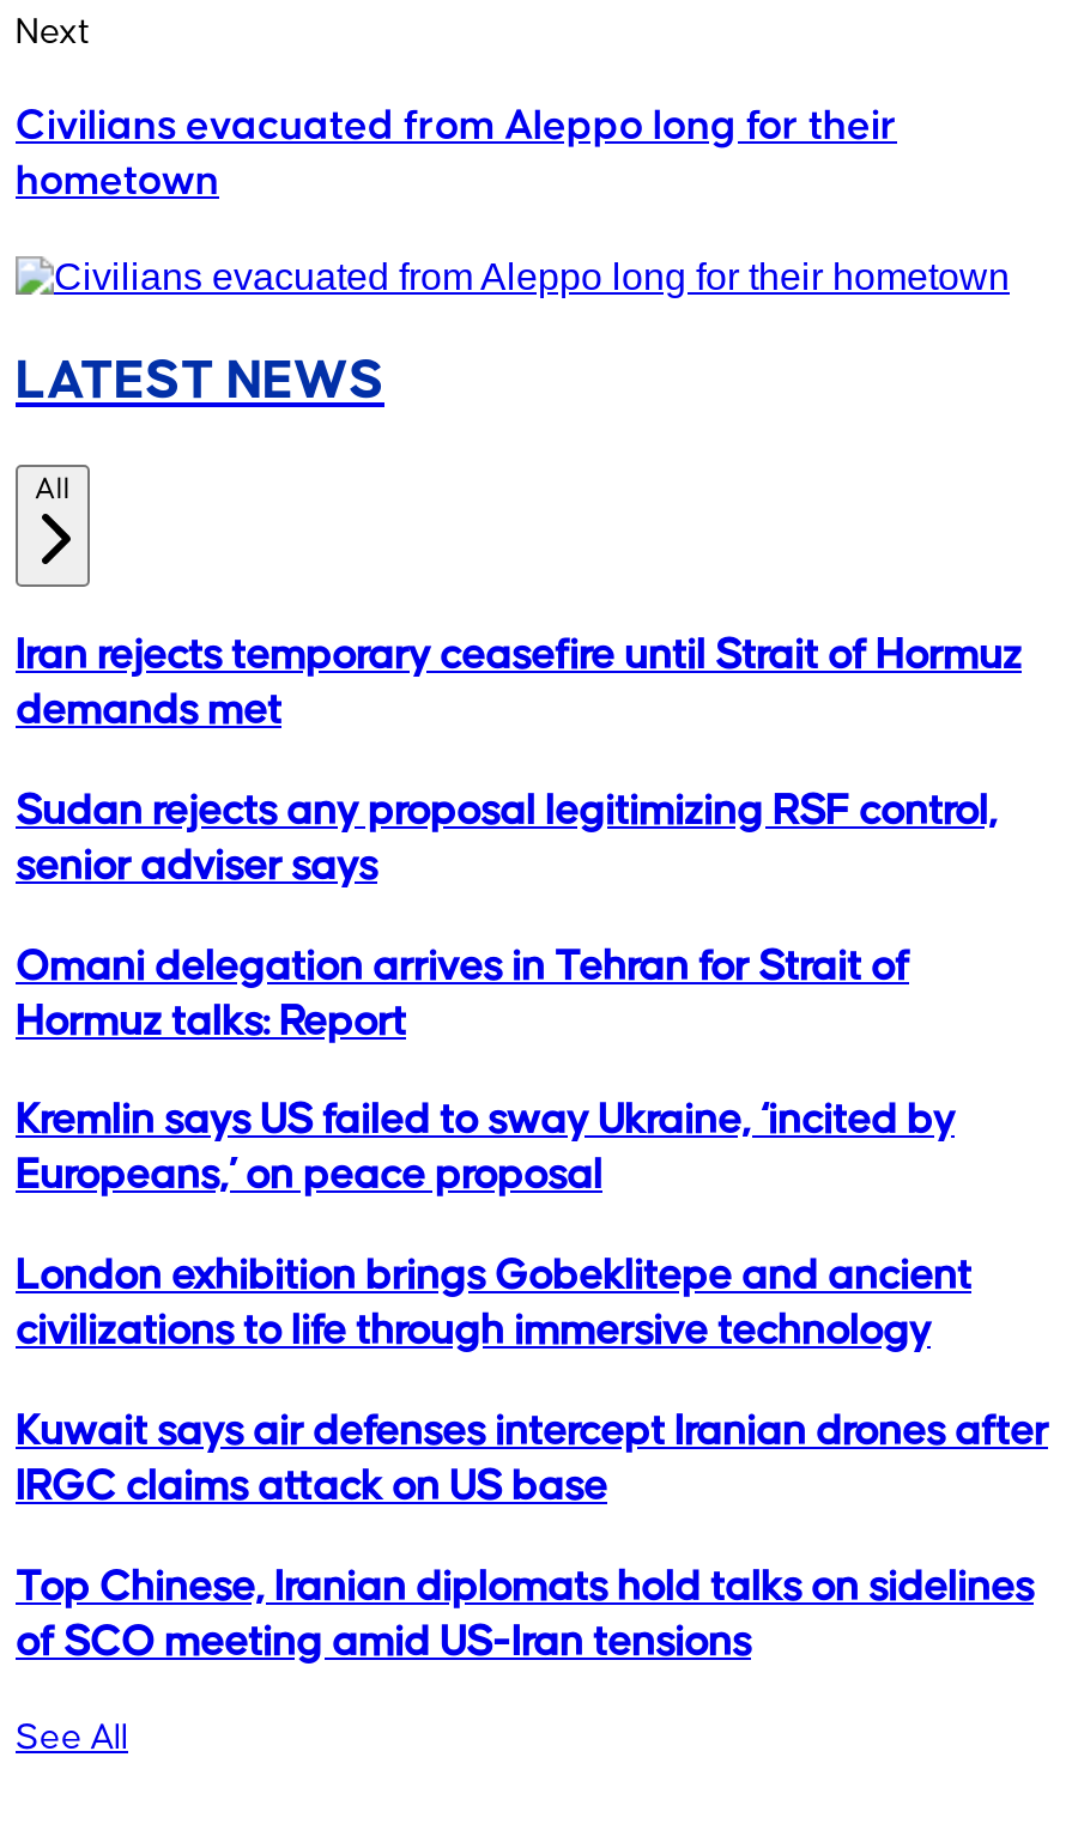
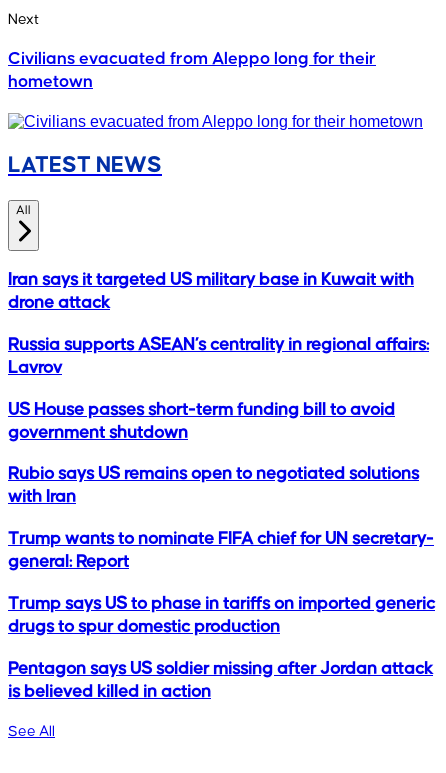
[16,635,1022,733] Iran rejects temporary ceasefire until Strait of Hormuz | demands met -> [8,271,414,312] Iran says it targeted US military base in Kuwait with | drone attack
[16,790,998,888] Sudan rejects any proposal legitimizing RSF control, | senior adviser says -> [8,336,429,377] Russia supports ASEAN’s centrality in regional affairs: | Lavrov
[16,945,909,1044] Omani delegation arrives in Tehran for Strait of | Hormuz talks: Report -> [8,401,395,442] US House passes short-term funding bill to avoid | government shutdown
[16,1100,955,1199] Kremlin says US failed to sway Ukraine, ‘incited by | Europeans,’ on peace proposal -> [8,465,419,506] Rubio says US remains open to negotiated solutions | with Iran
[16,1255,971,1354] London exhibition brings Gobeklitepe and ancient | civilizations to life through immersive technology -> [8,530,434,571] Trump wants to nominate FIFA chief for UN secretary- | general: Report
[16,1410,1048,1509] Kuwait says air defenses intercept Iranian drones after | IRGC claims attack on US base -> [8,595,435,636] Trump says US to phase in tariffs on imported generic | drugs to spur domestic production
[16,1565,1034,1664] Top Chinese, Iranian diplomats hold talks on sidelines | of SCO meeting amid US-Iran tensions -> [8,659,433,700] Pentagon says US soldier missing after Jordan attack | is believed killed in action

